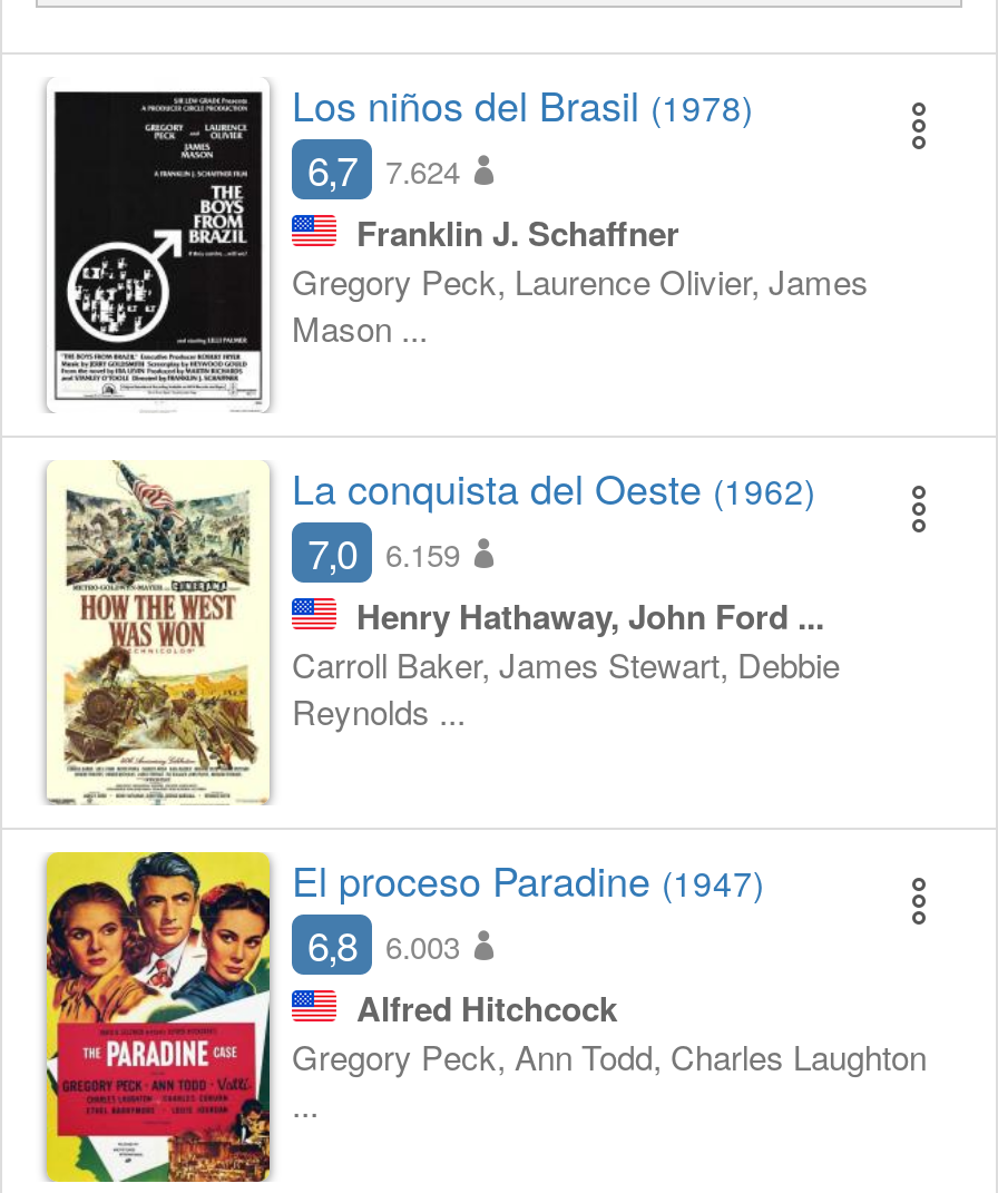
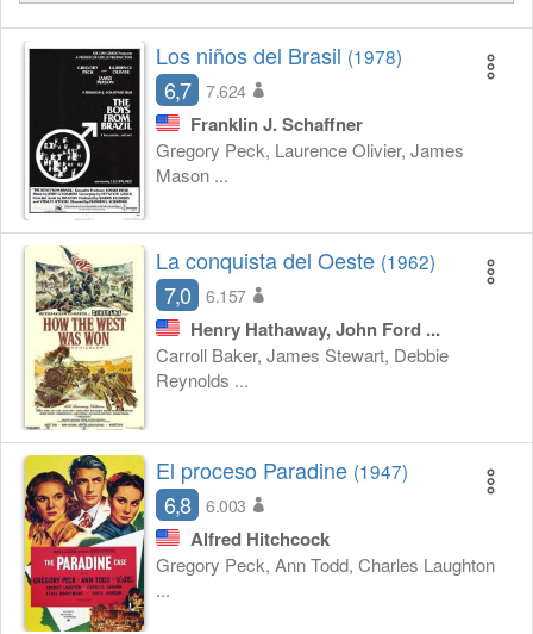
[307,522,468,580] 7,0 6.159 -> [164,279,250,310] 7,0 6.157

